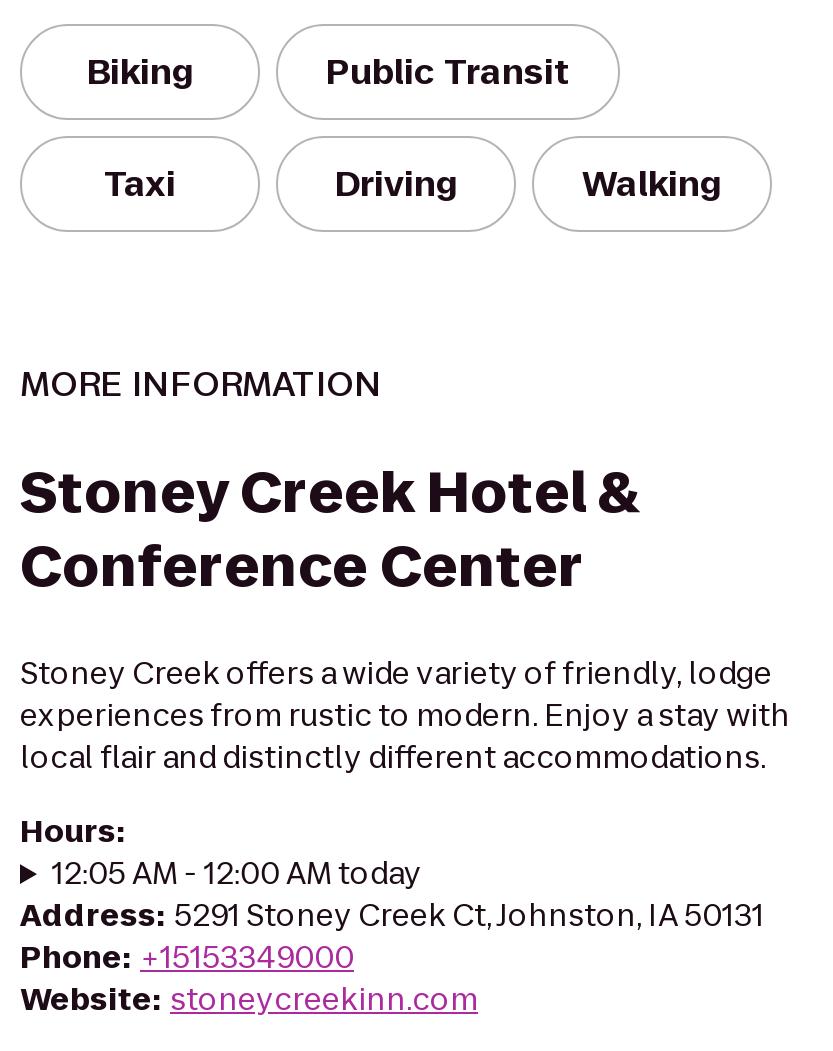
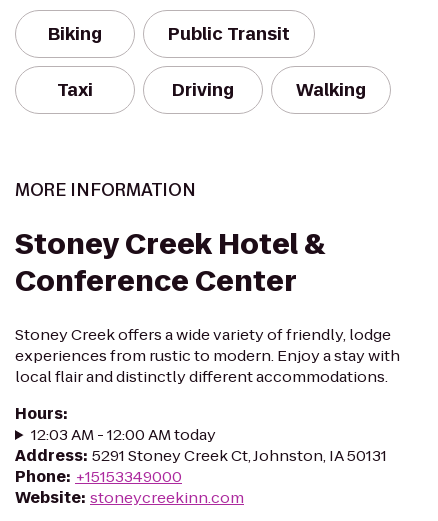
[52,852,422,894] 12:05 AM - 12:00 AM today -> [31,424,216,445] 12:03 AM - 12:00 AM today

